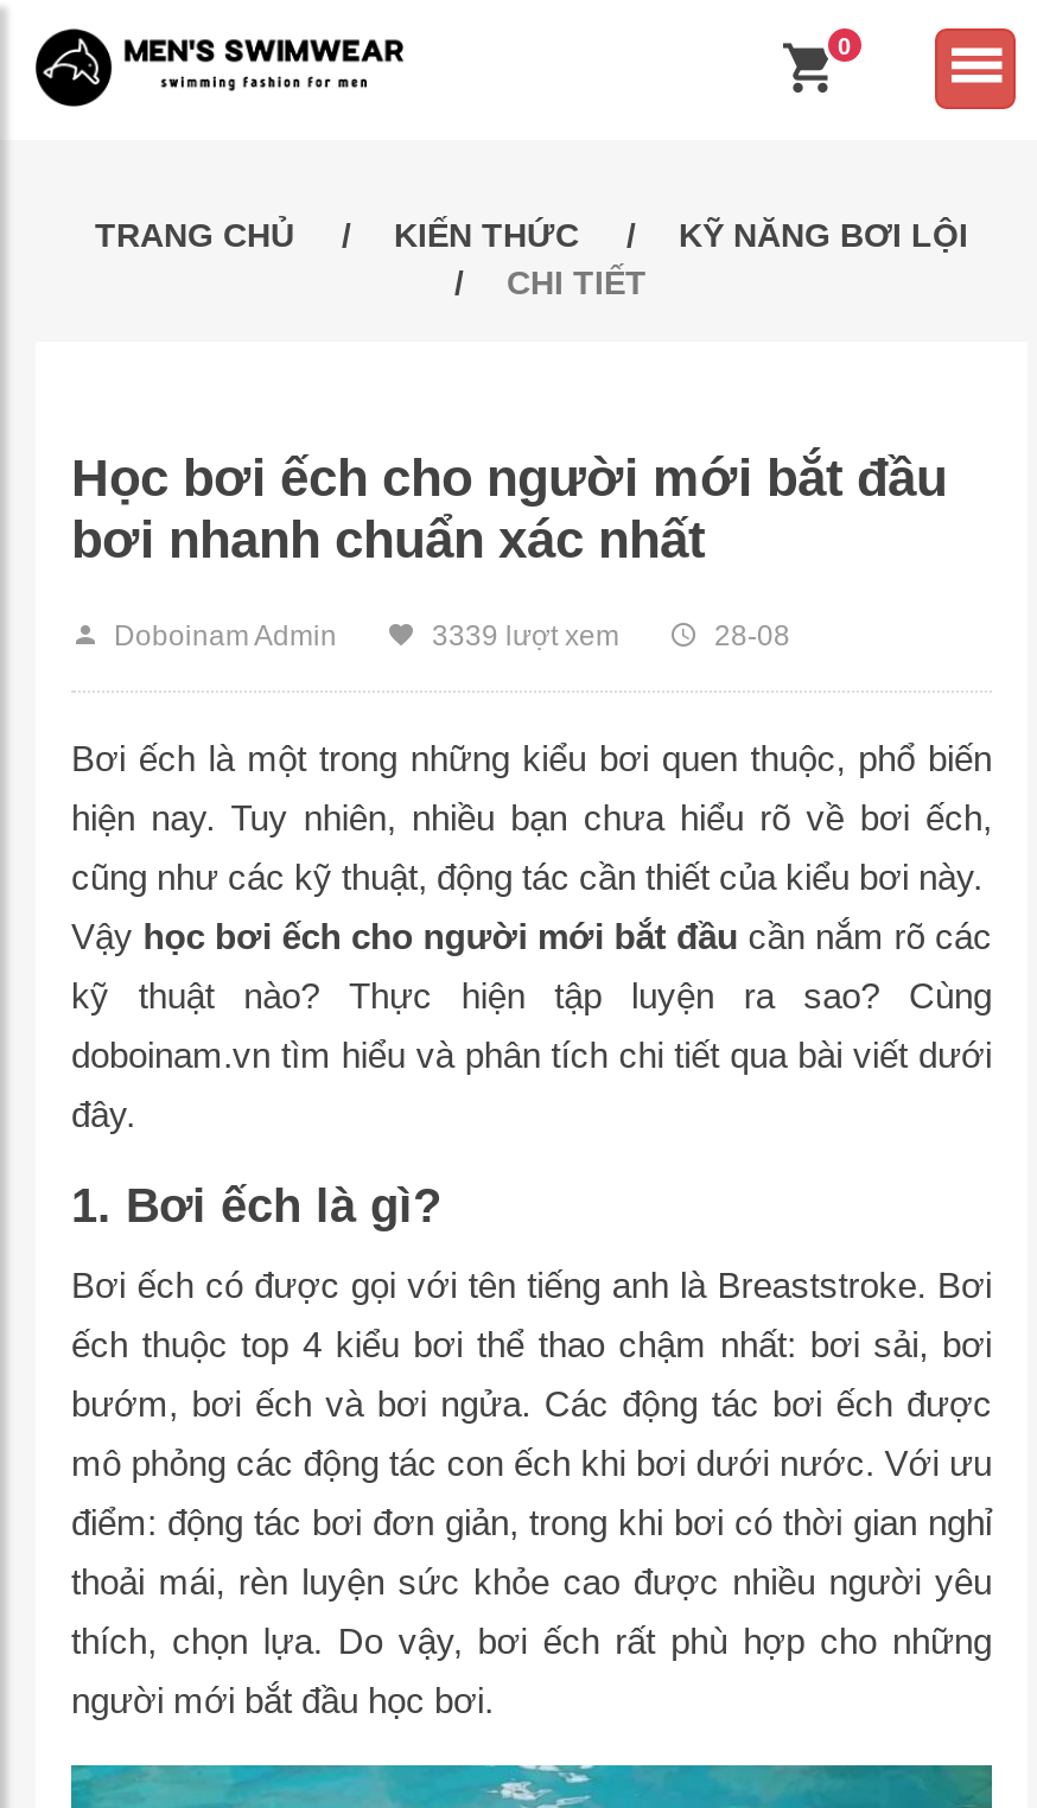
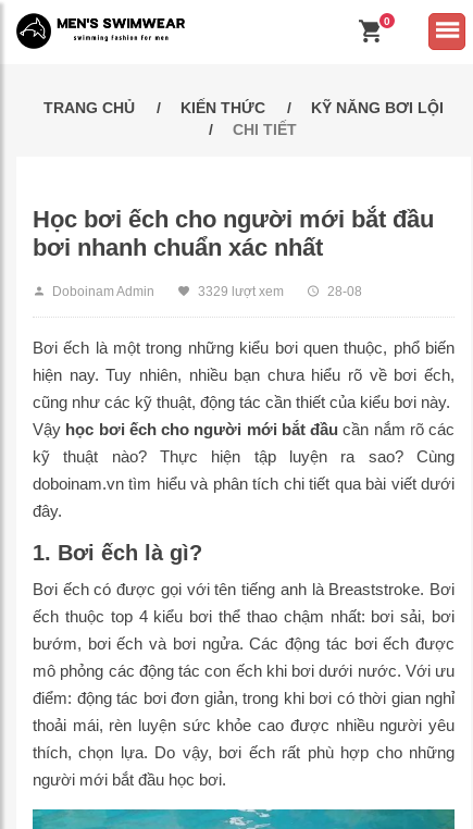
[432,619,619,652] 3339 lượt xem -> [198,284,284,299] 3329 lượt xem

